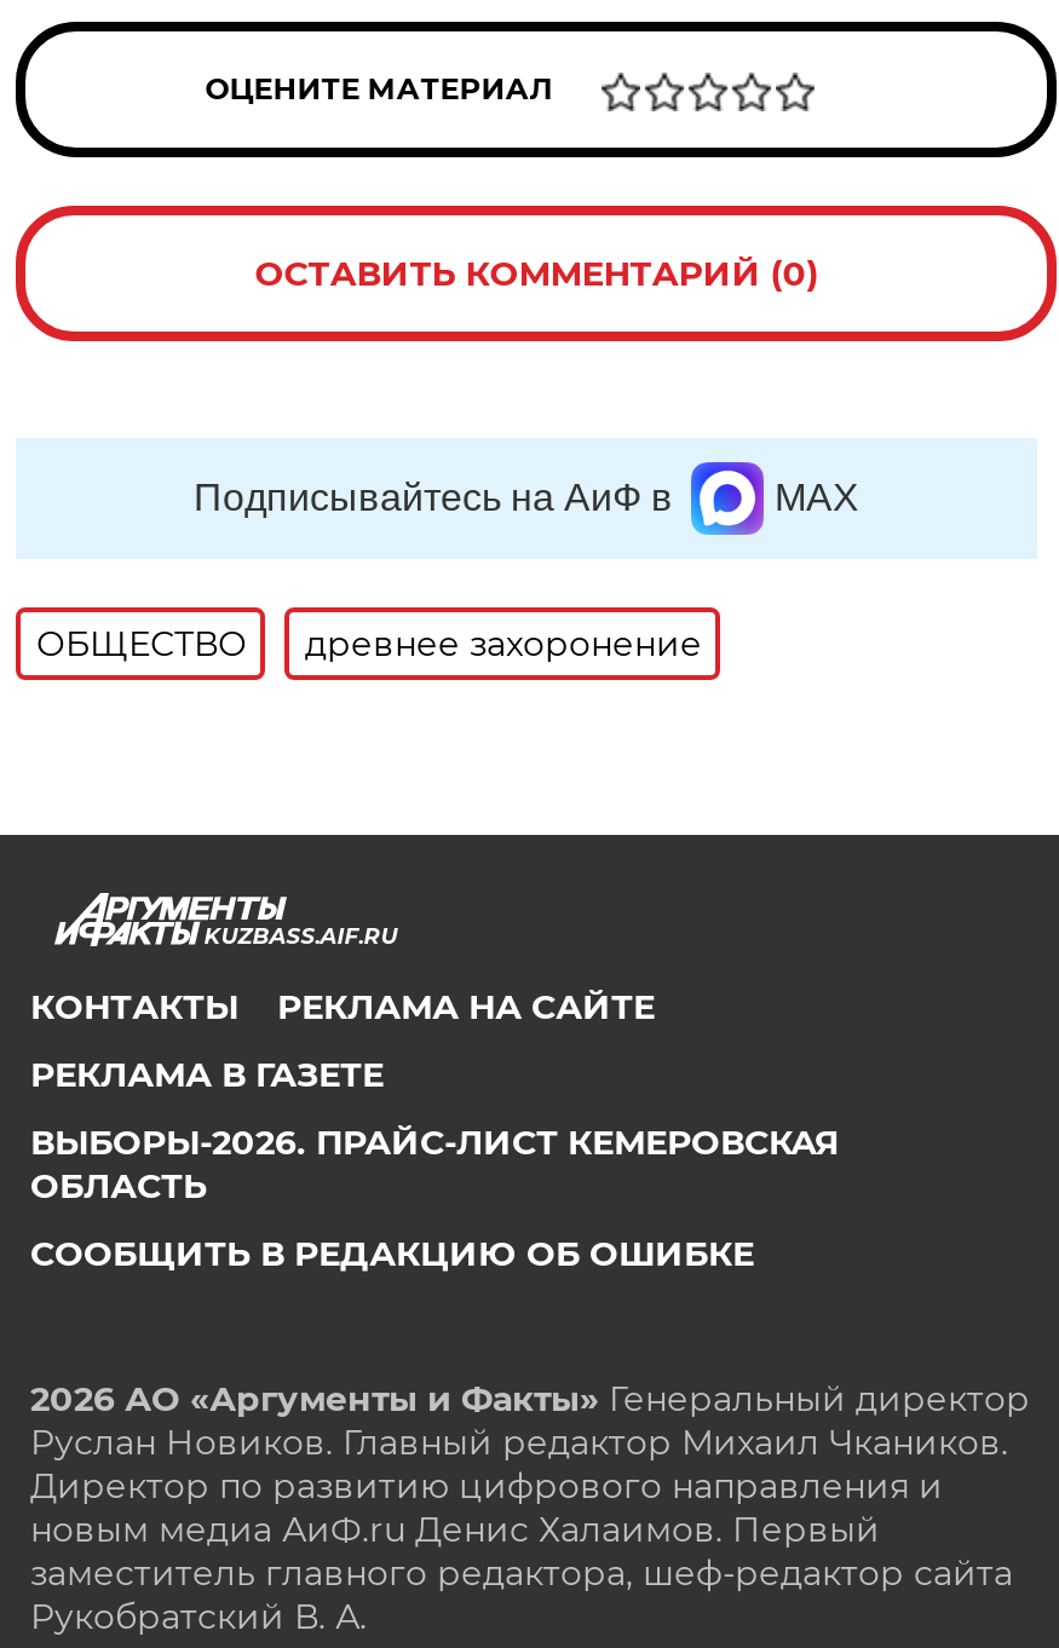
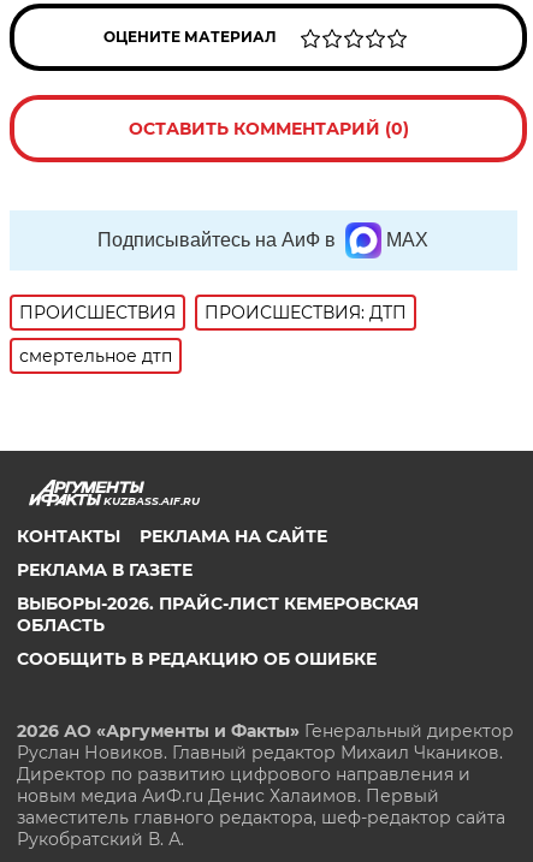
[36,622,702,665] ОБЩЕСТВО | древнее захоронение -> [20,302,407,367] ПРОИСШЕСТВИЯ | ПРОИСШЕСТВИЯ: ДТП | смертельное дтп

